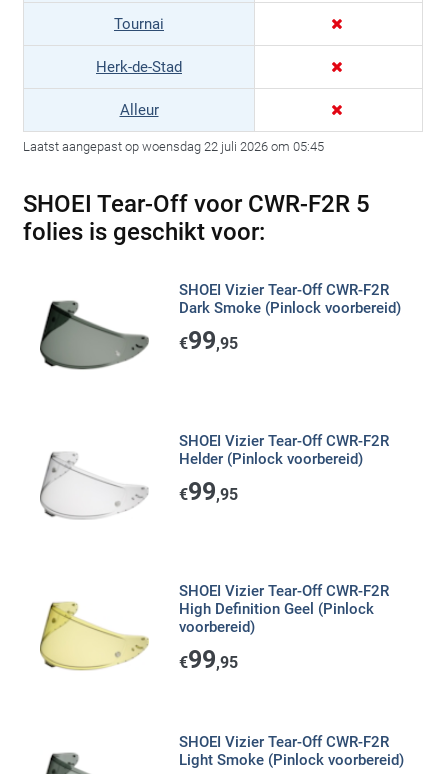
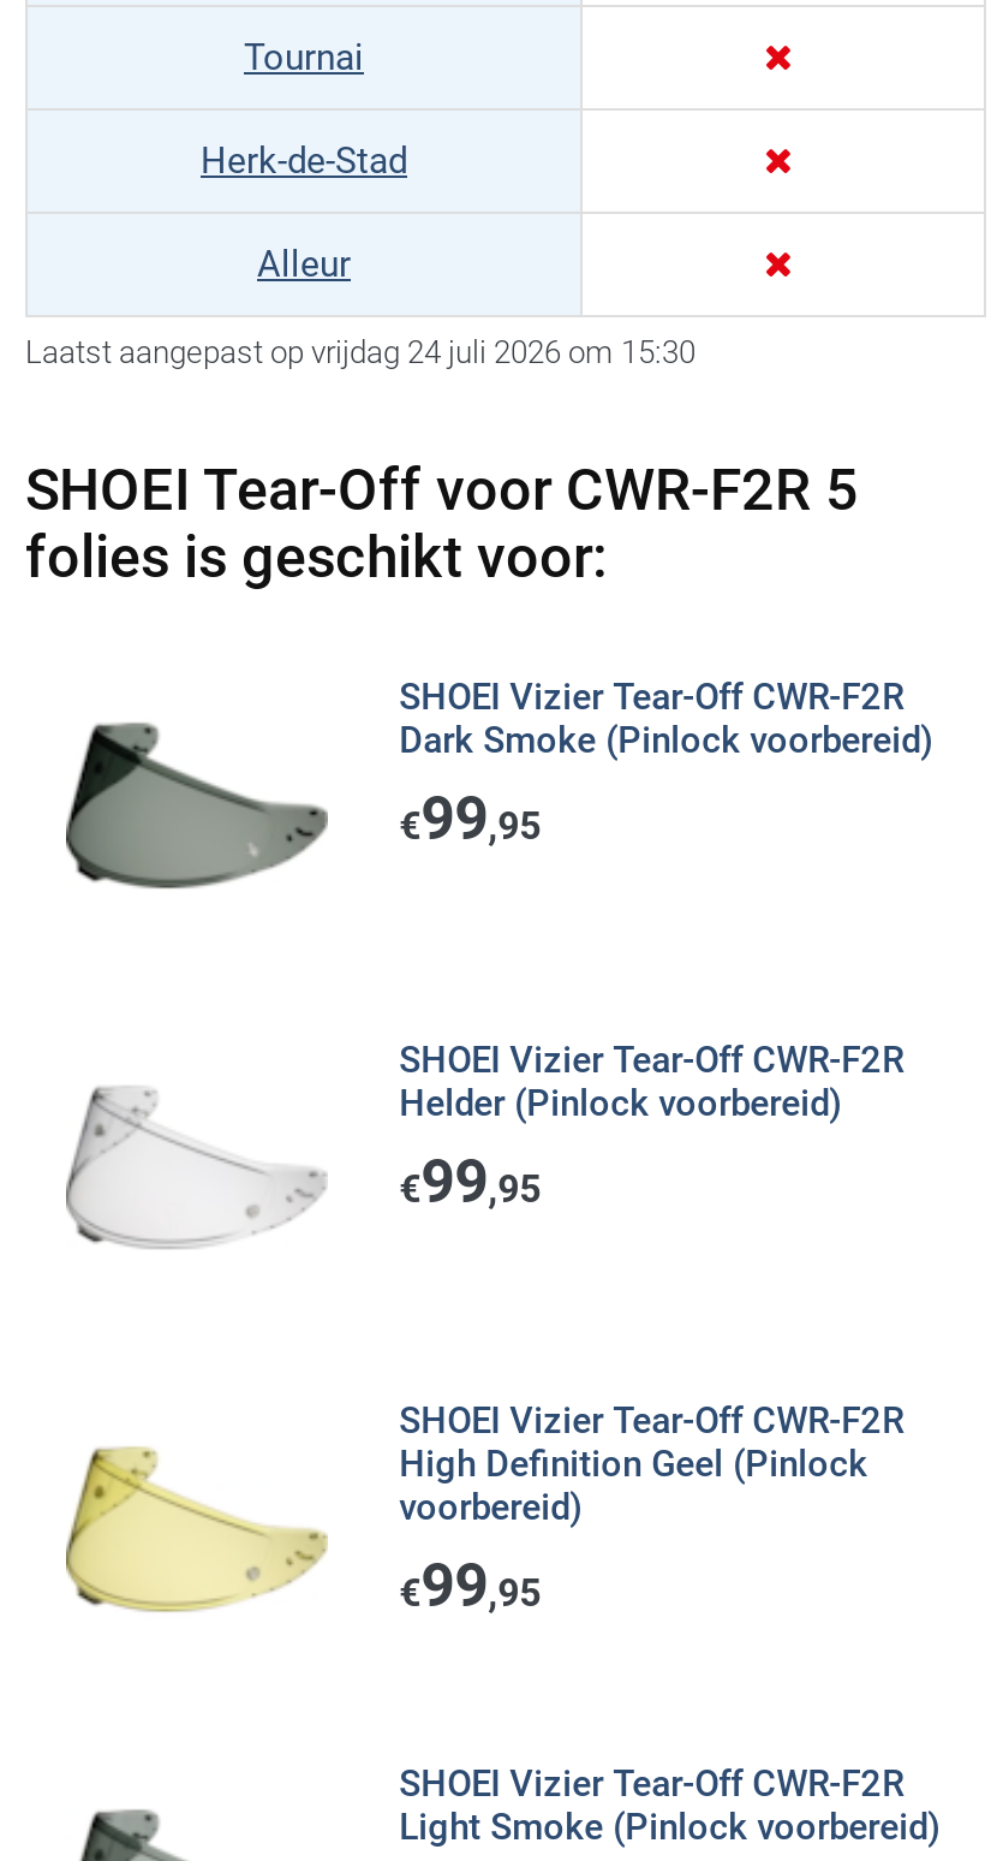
[23,139,324,154] Laatst aangepast op woensdag 22 juli 2026 om 05:45 -> [25,335,695,371] Laatst aangepast op vrijdag 24 juli 2026 om 15:30

